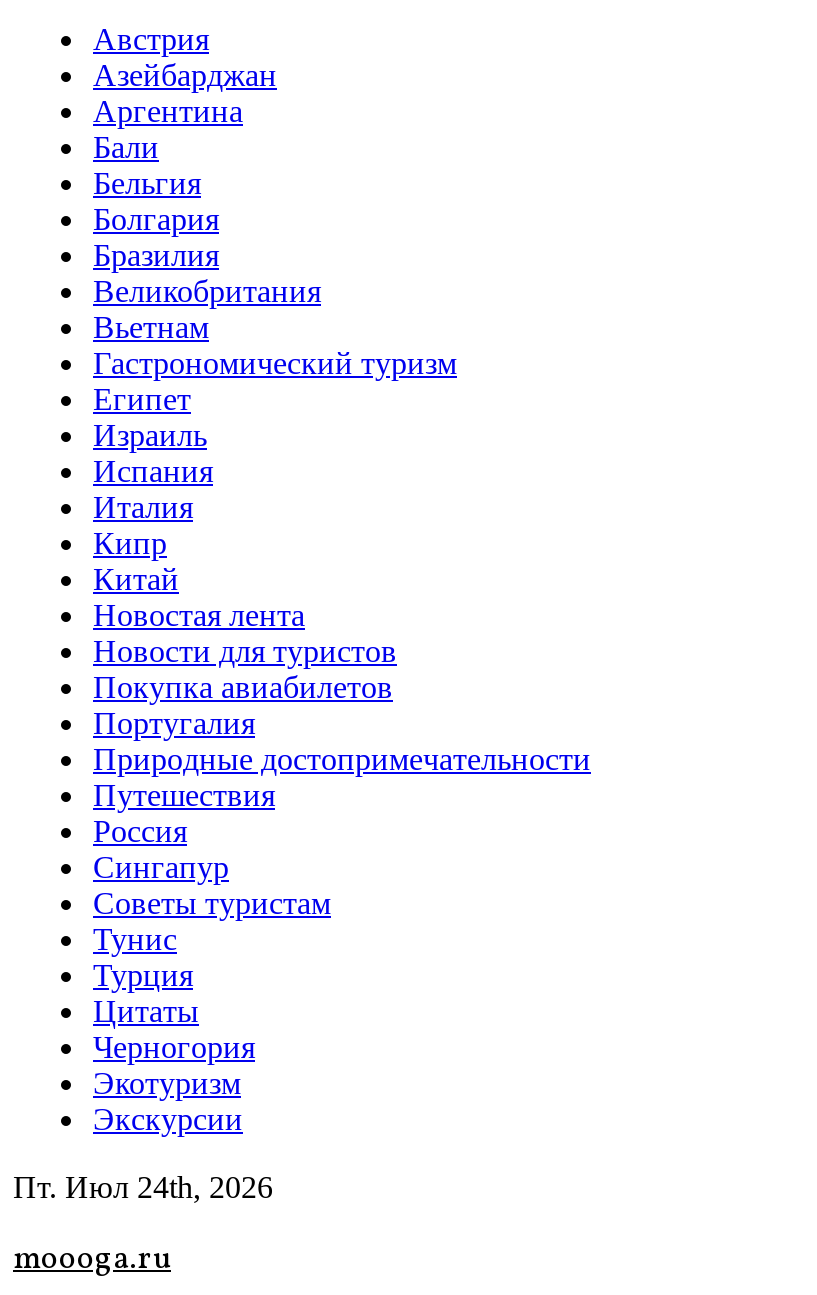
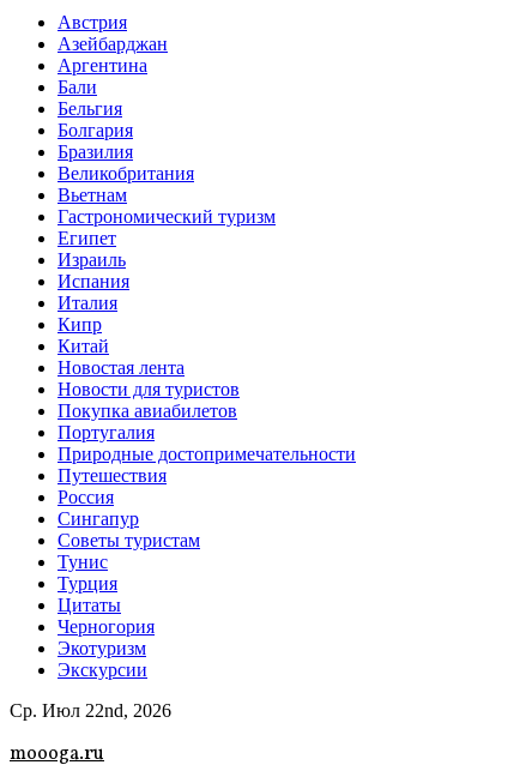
[13,1170,273,1204] Пт. Июл 24th, 2026 -> [10,700,171,720] Ср. Июл 22nd, 2026

